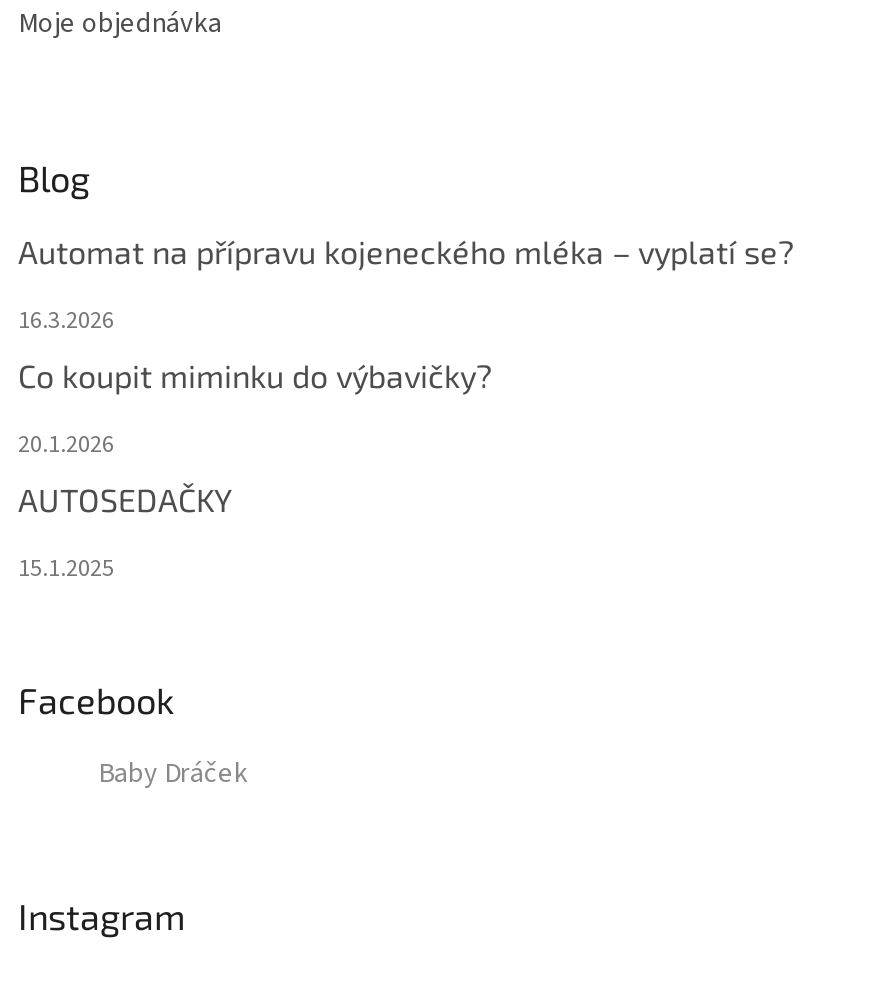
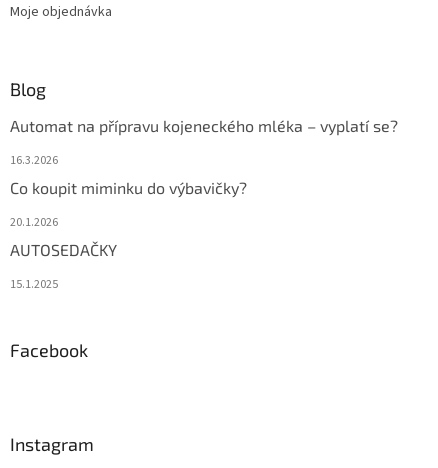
[98,755,248,795] Baby Dráček -> none

